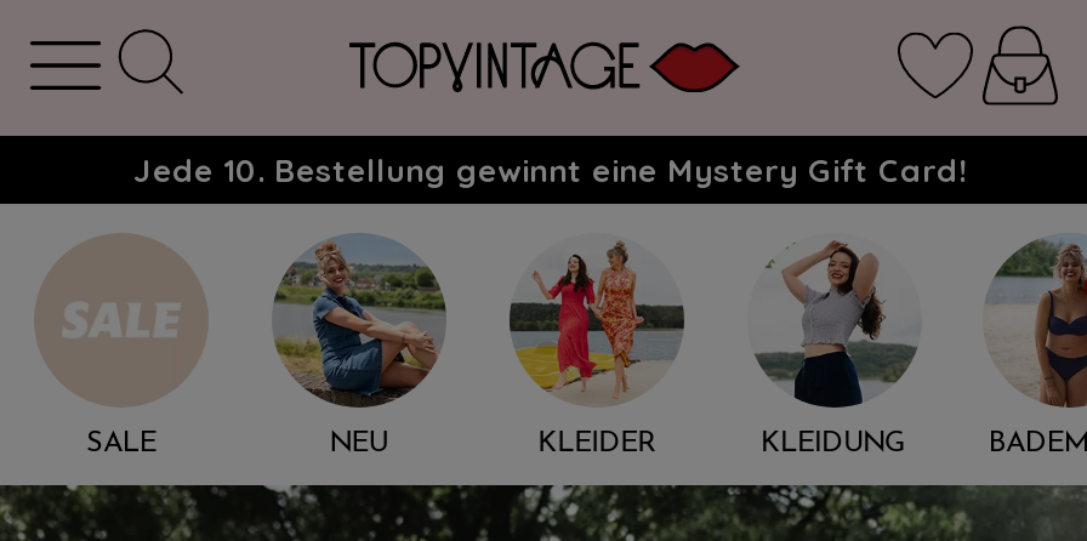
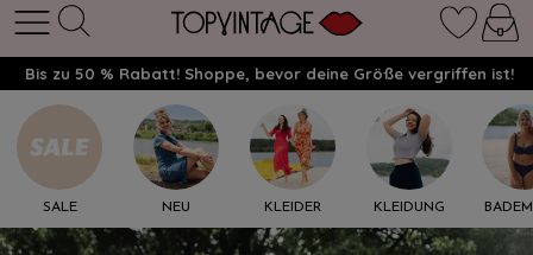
[133,150,966,189] Jede 10. Bestellung gewinnt eine Mystery Gift Card! -> [25,64,514,83] Bis zu 50 % Rabatt! Shoppe, bevor deine Größe vergriffen ist!

